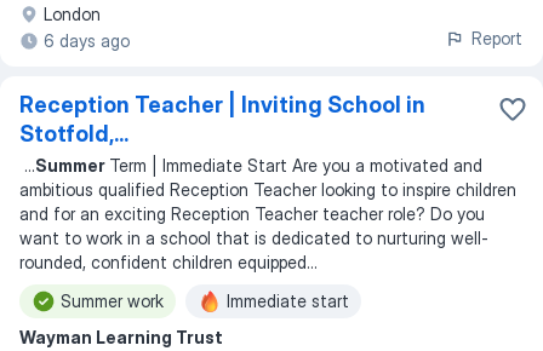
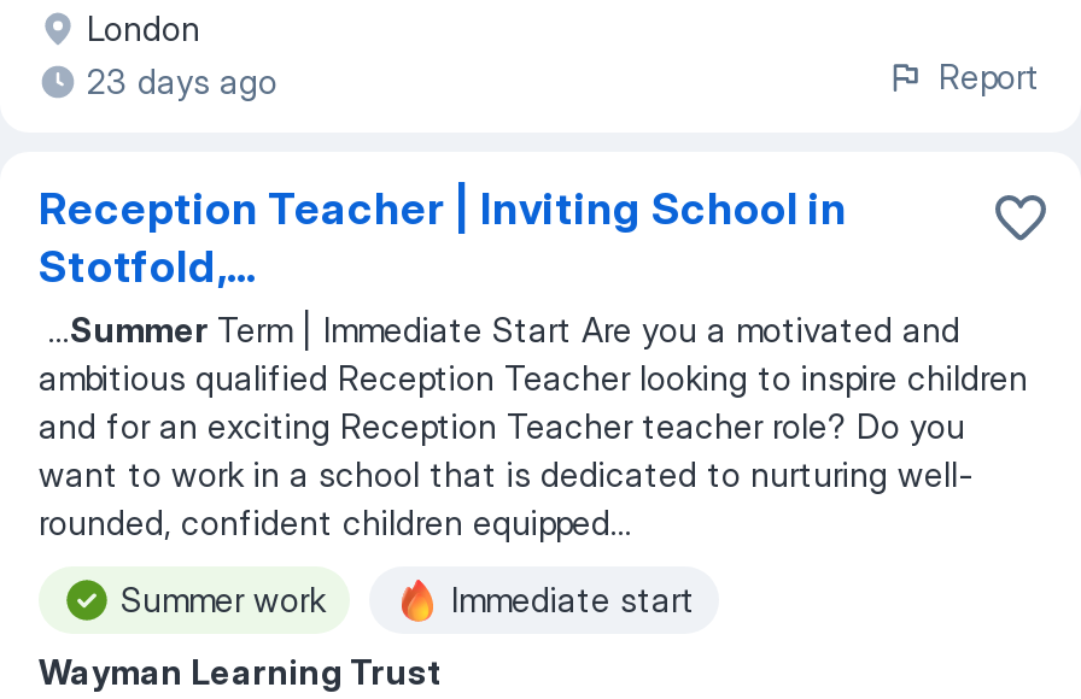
[44,30,130,51] 6 days ago -> [87,60,277,101] 23 days ago

